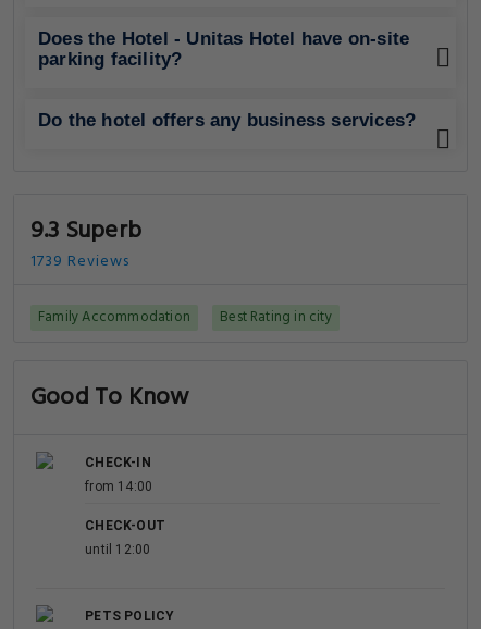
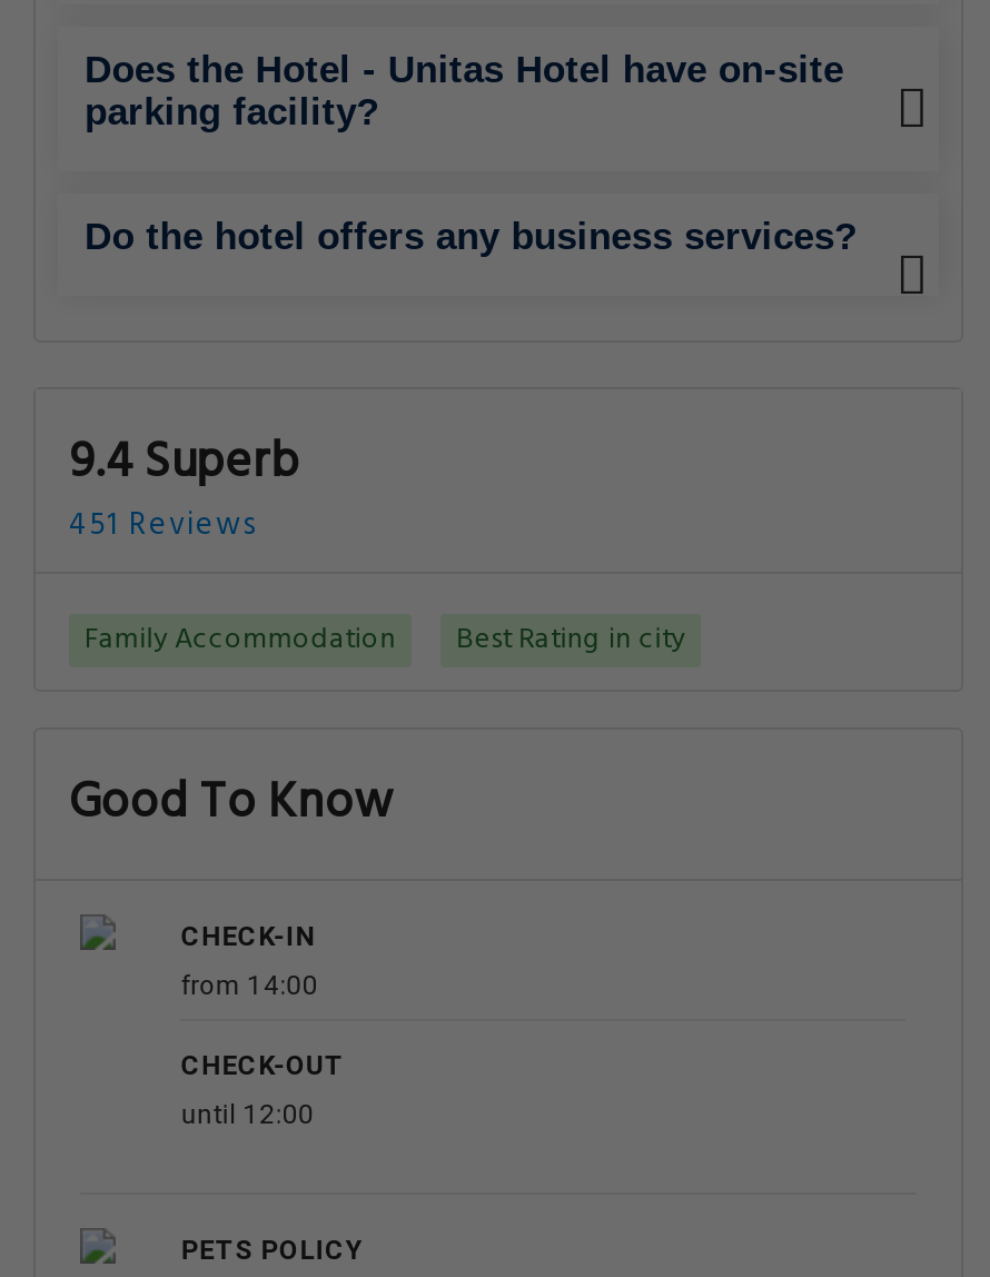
[30,212,141,250] 9.3 Superb -> [69,425,300,503] 9.4 Superb
[30,249,129,274] 1739 Reviews -> [69,501,256,552] 451 Reviews

